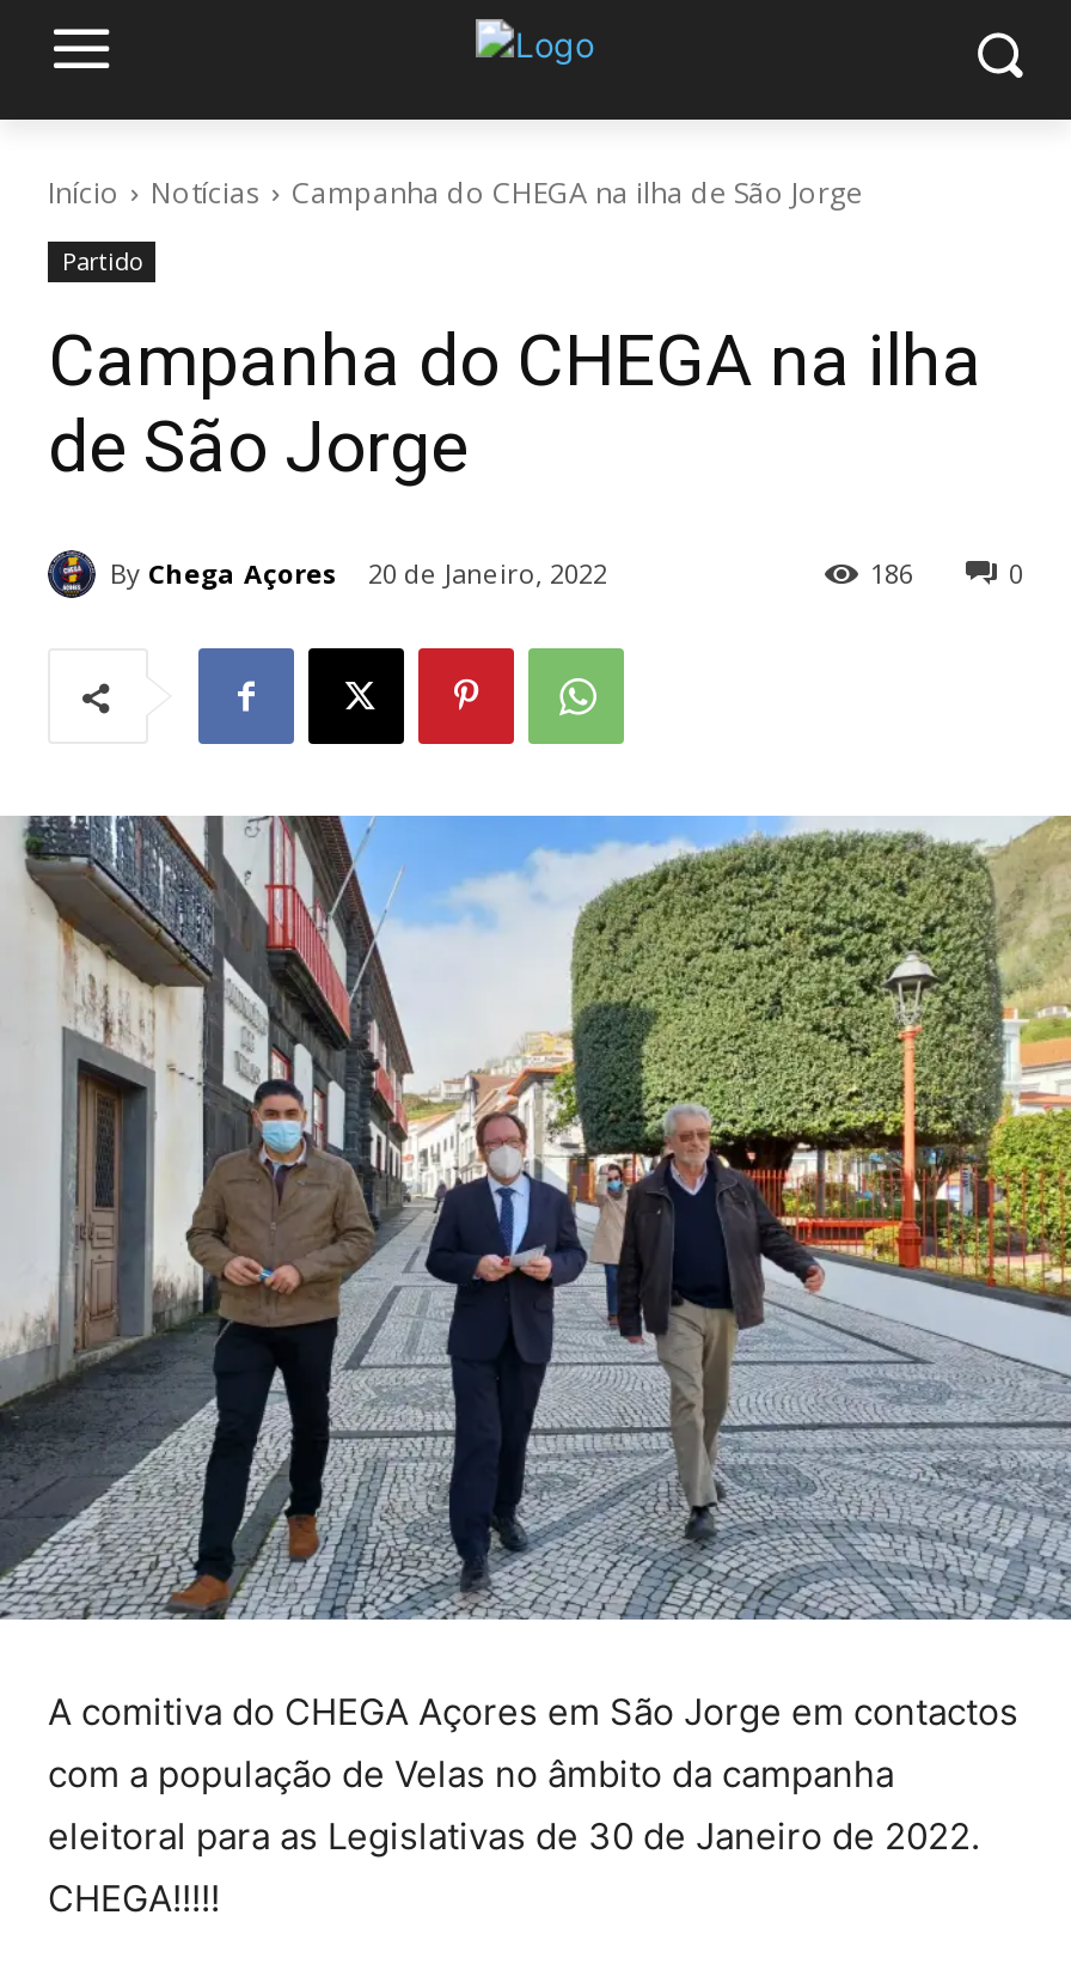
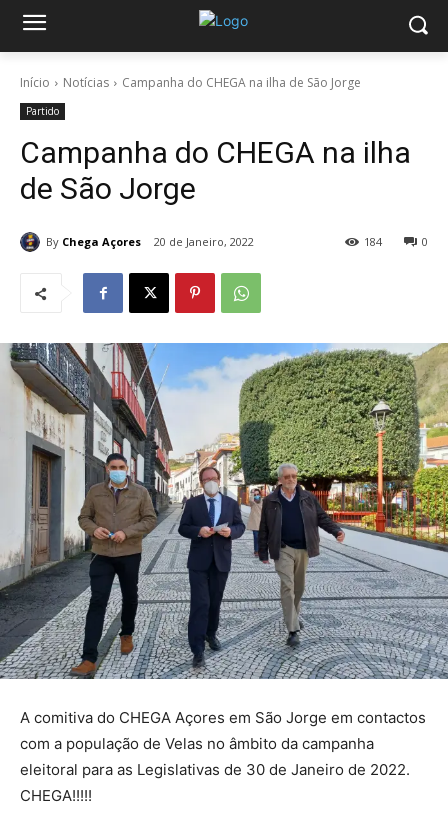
[870,555,913,591] 186 -> [364,234,382,249] 184

